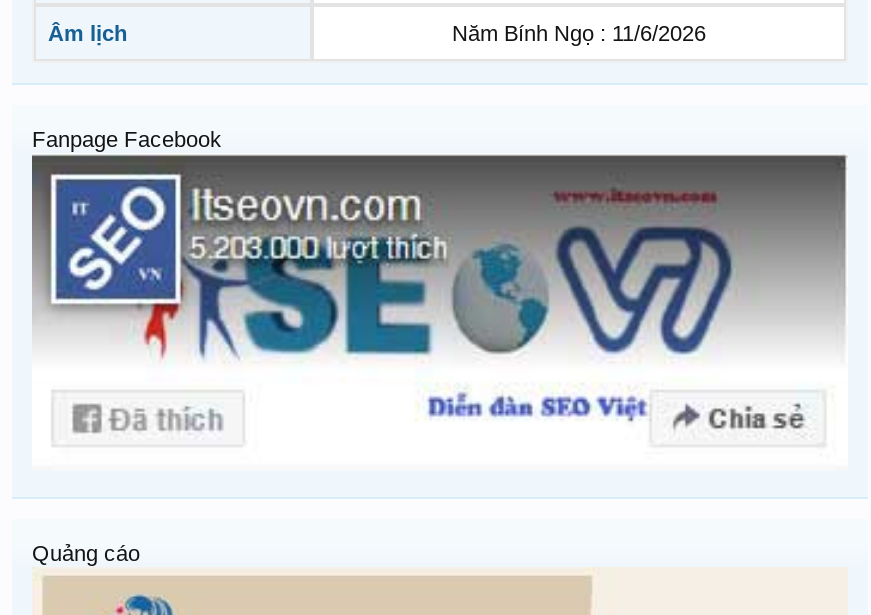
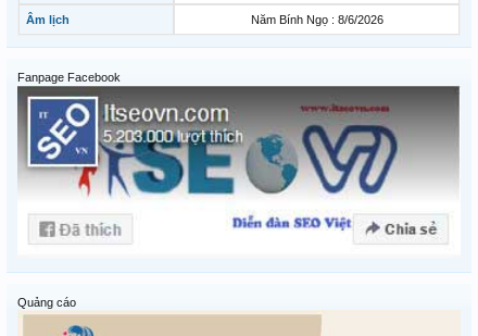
[452,21,706,45] Năm Bính Ngọ : 11/6/2026 -> [250,13,383,26] Năm Bính Ngọ : 8/6/2026

